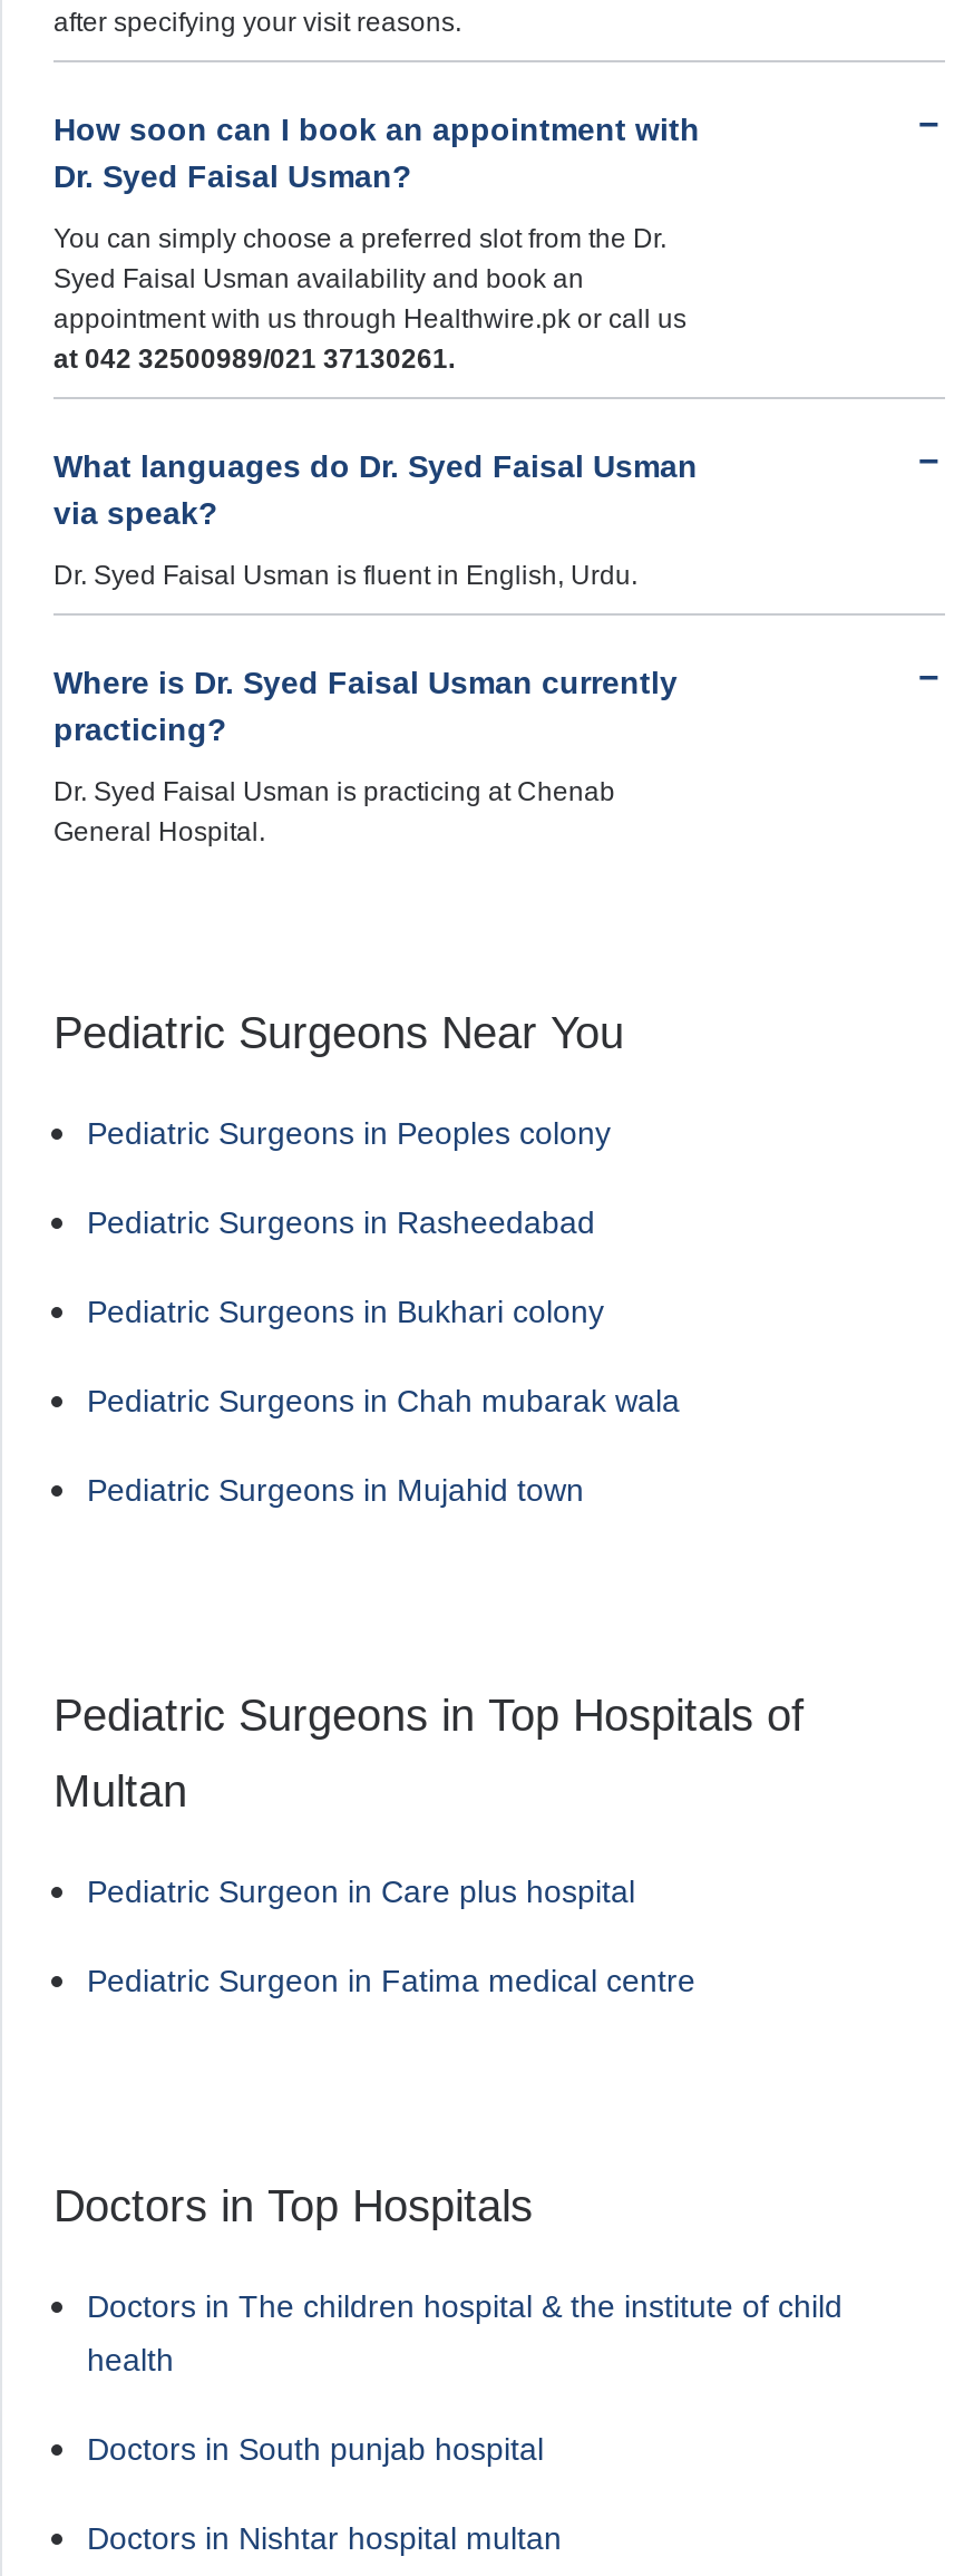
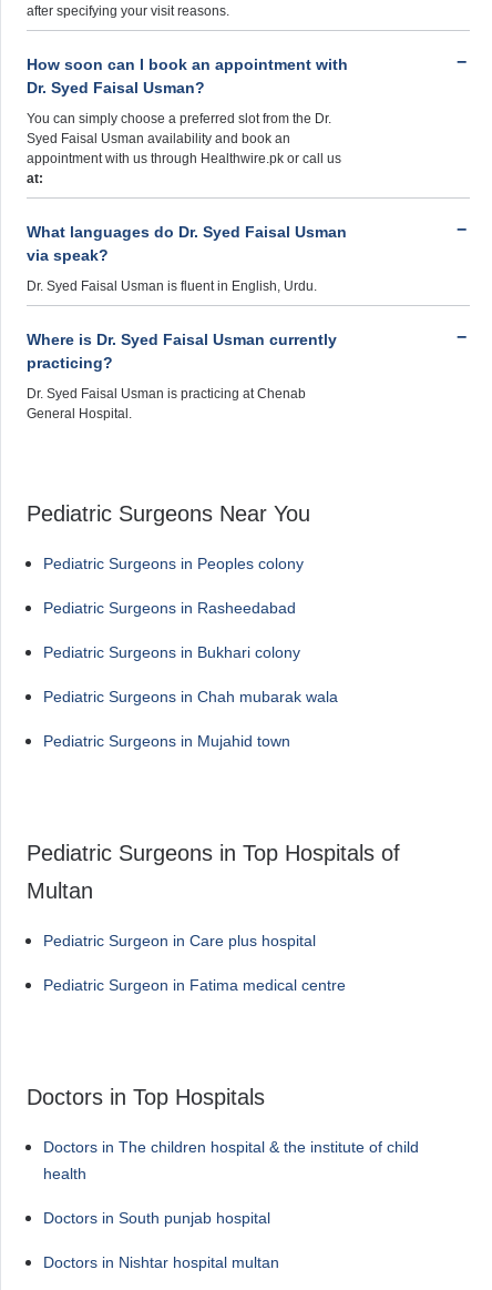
[53,343,455,374] at 042 32500989/021 37130261. -> [27,171,43,186] at:

